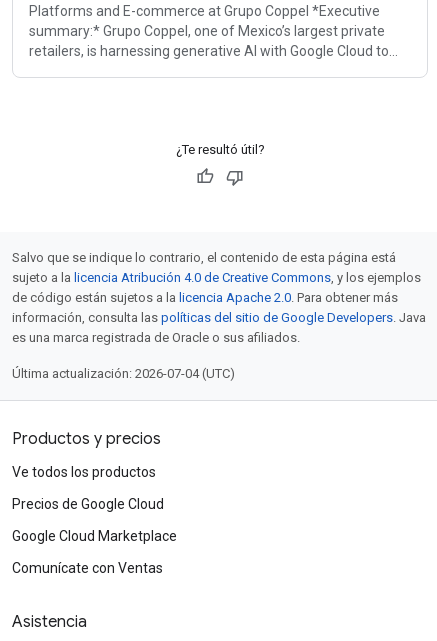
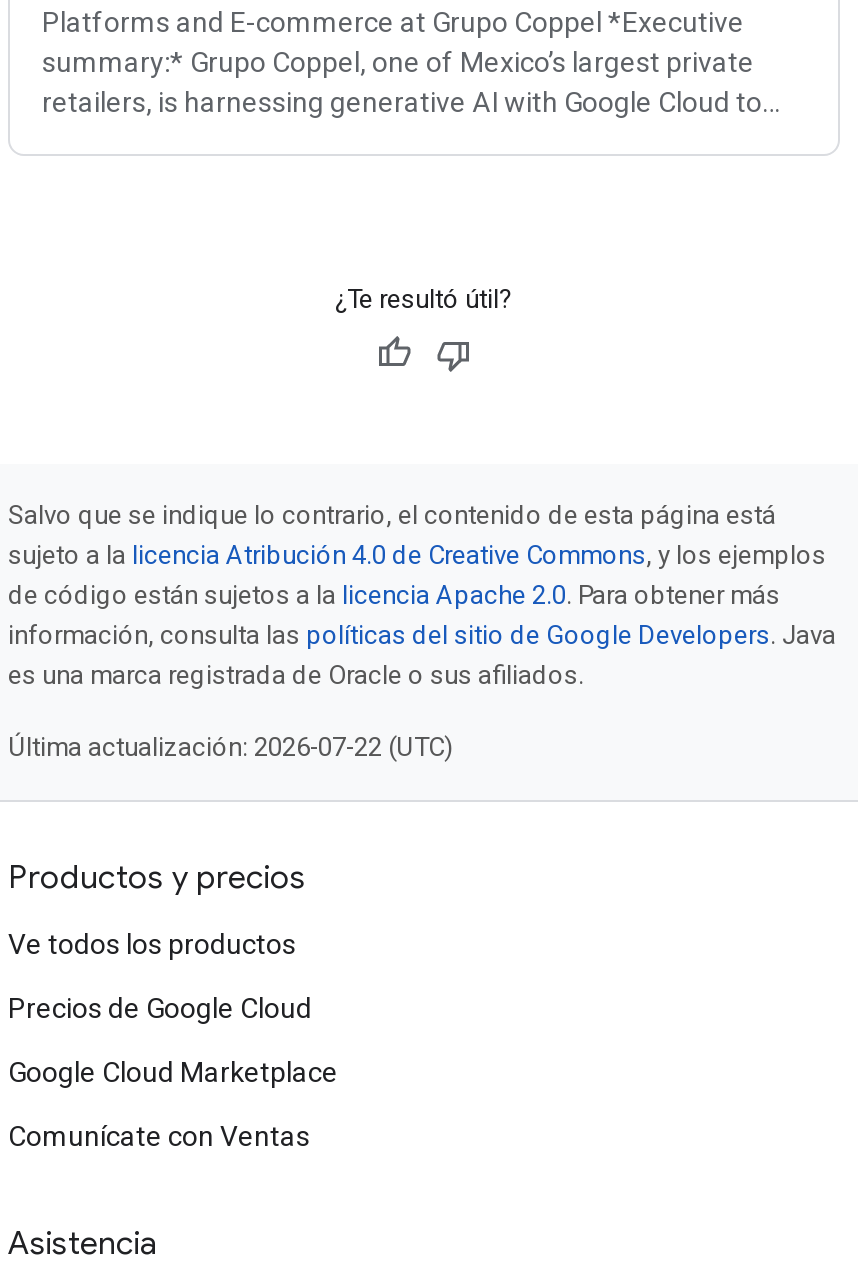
[12,366,235,381] Última actualización: 2026-07-04 (UTC) -> [8,732,454,762] Última actualización: 2026-07-22 (UTC)

